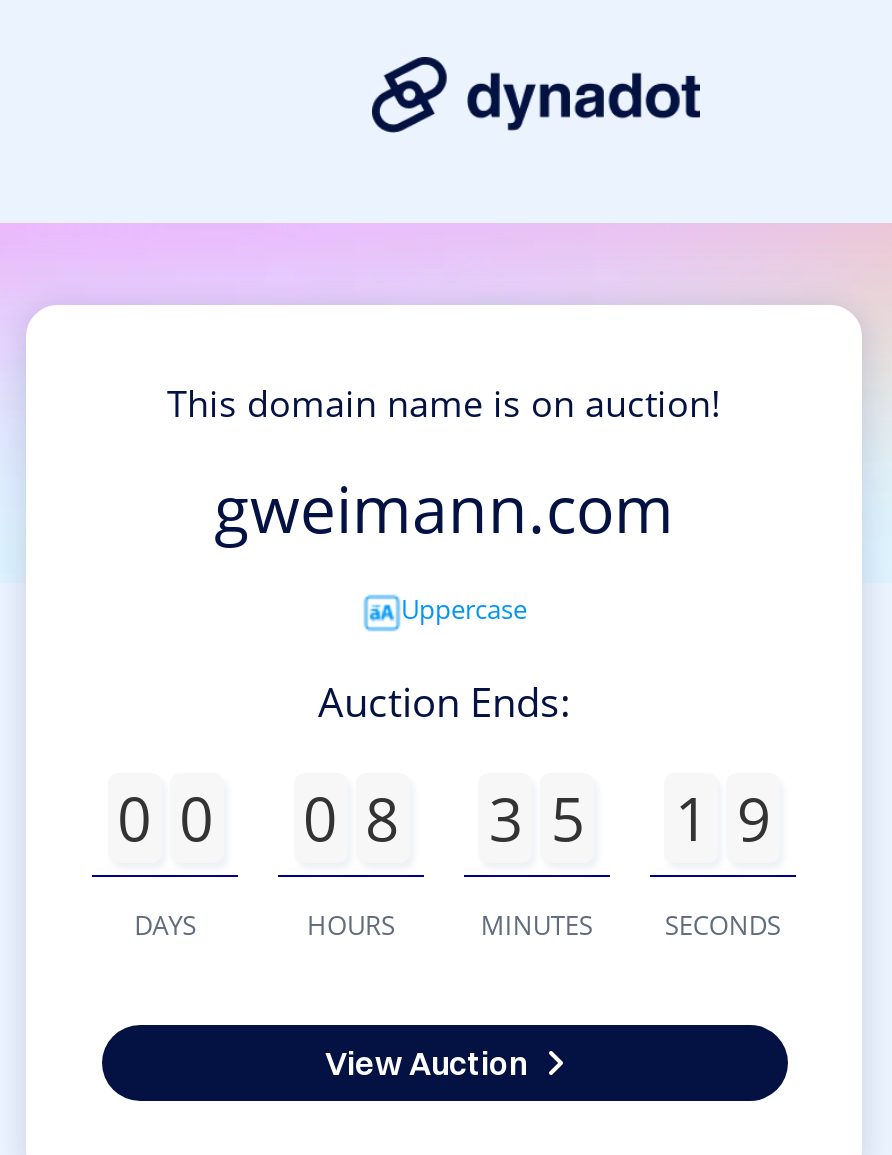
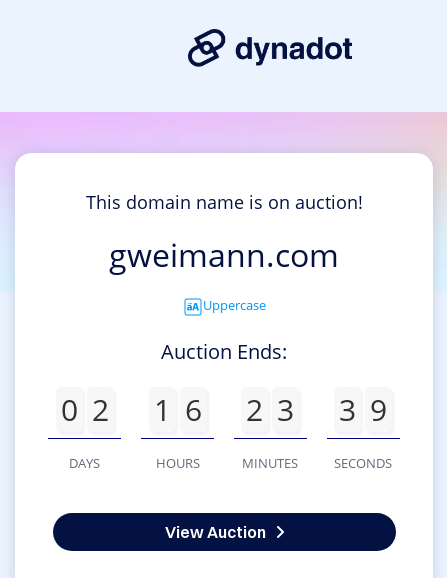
[117,777,213,859] 0 0 -> [61,389,109,430] 0 2
[303,777,399,859] 0 8 -> [153,389,201,430] 1 6
[489,777,585,859] 3 5 -> [246,389,294,430] 2 3
[675,777,771,859] 1 9 -> [339,389,387,430] 3 9

